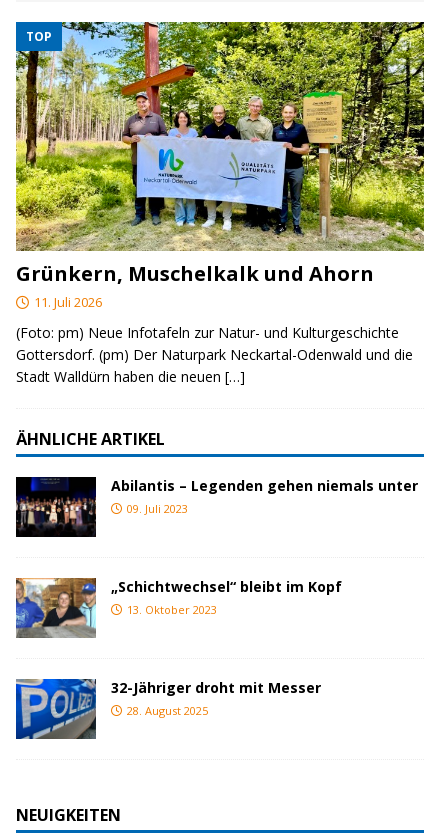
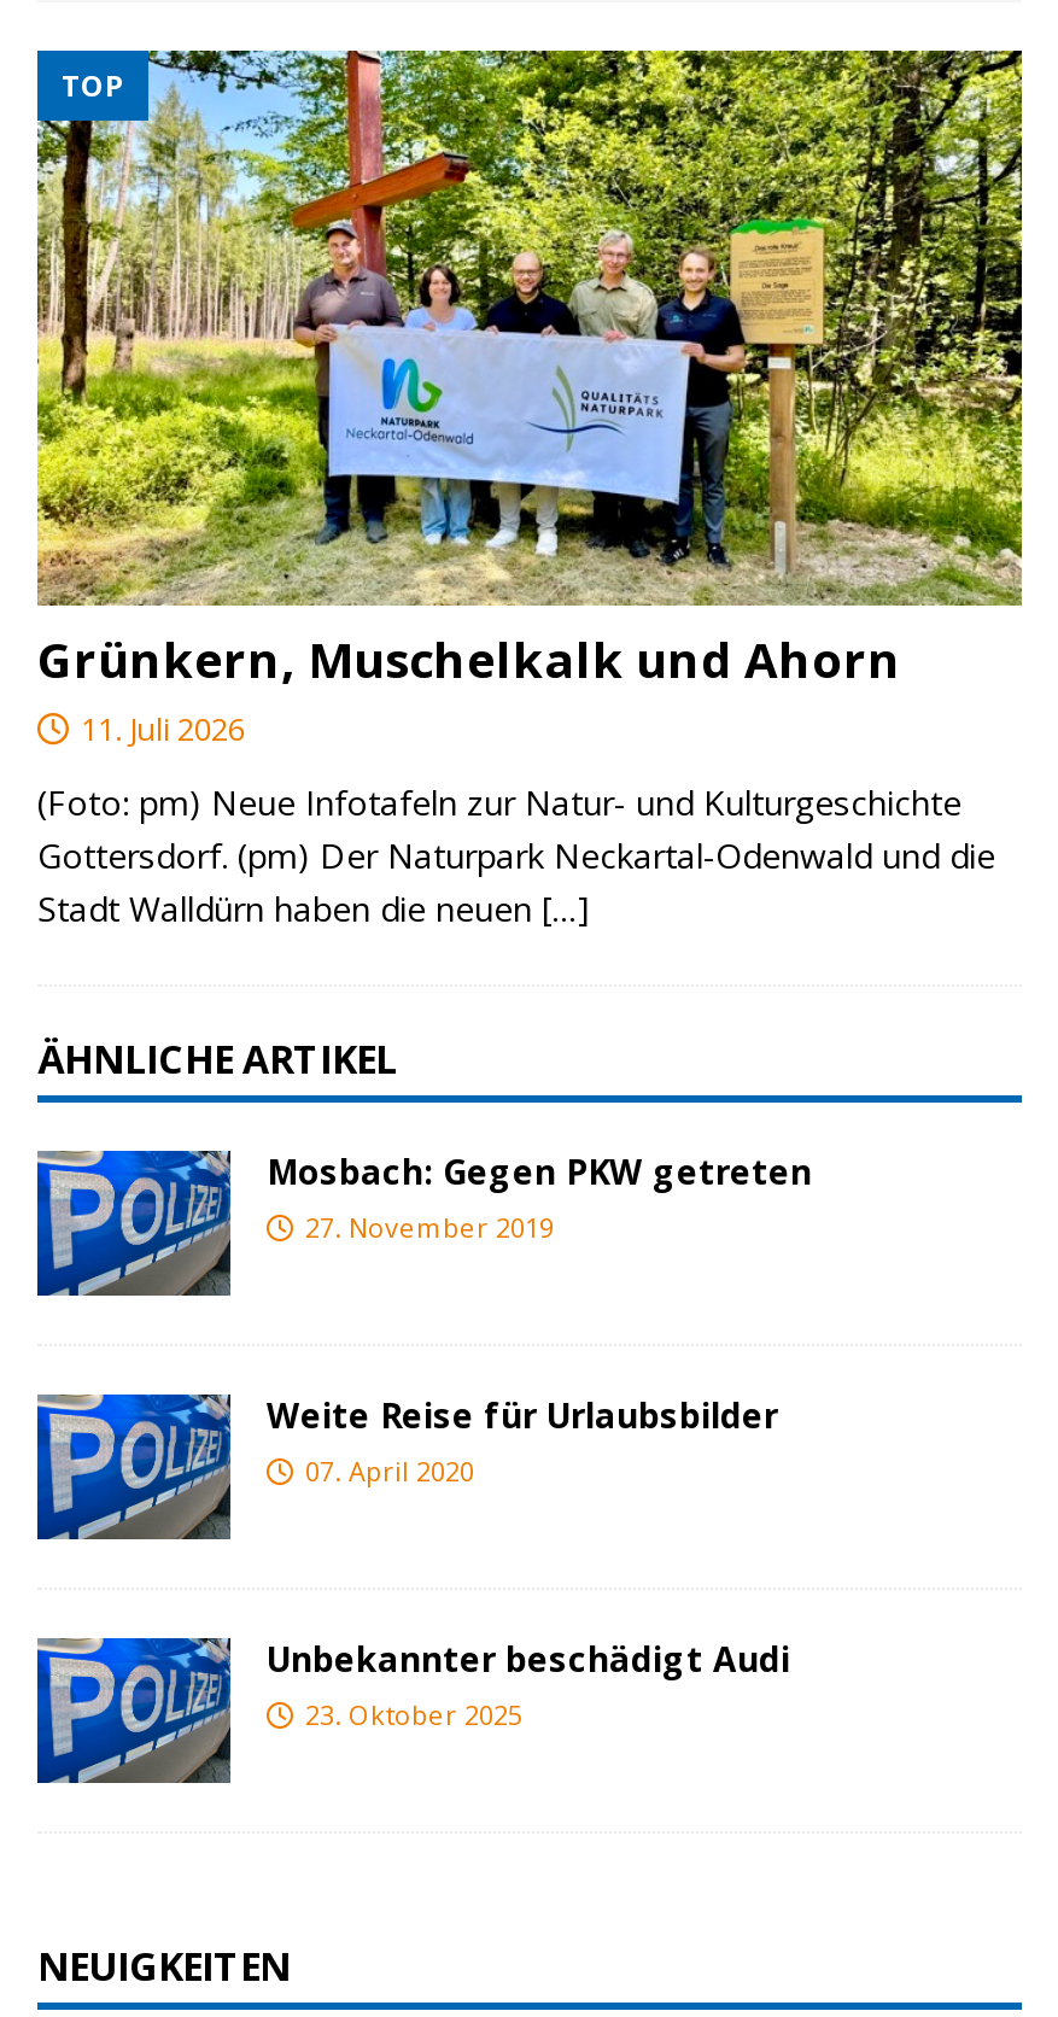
[15,476,418,538] [image] | Abilantis – Legenden gehen niemals unter | 09. Juli 2023 -> [35,1148,812,1298] [image] | Mosbach: Gegen PKW getreten | 27. November 2019
[15,577,342,638] [image] | „Schichtwechsel“ bleibt im Kopf | 13. Oktober 2023 -> [35,1392,778,1539] [image] | Weite Reise für Urlaubsbilder | 07. April 2020
[111,678,321,718] 32-Jähriger droht mit Messer | 28. August 2025 -> [267,1636,790,1732] Unbekannter beschädigt Audi | 23. Oktober 2025

